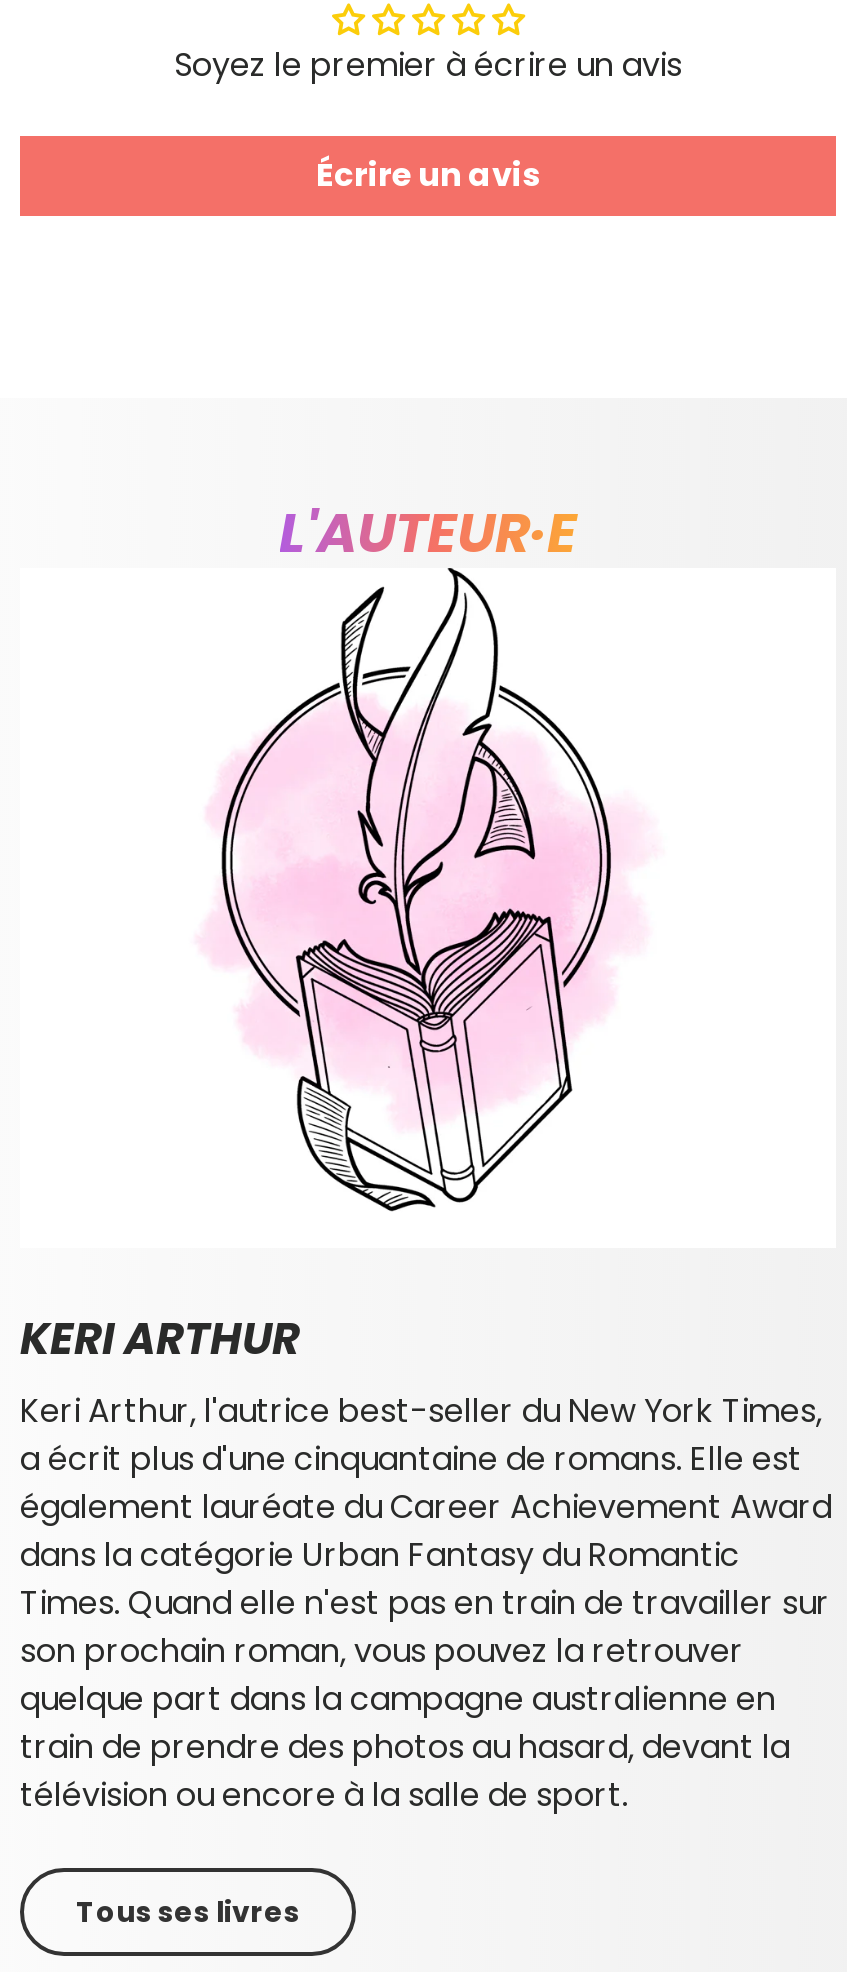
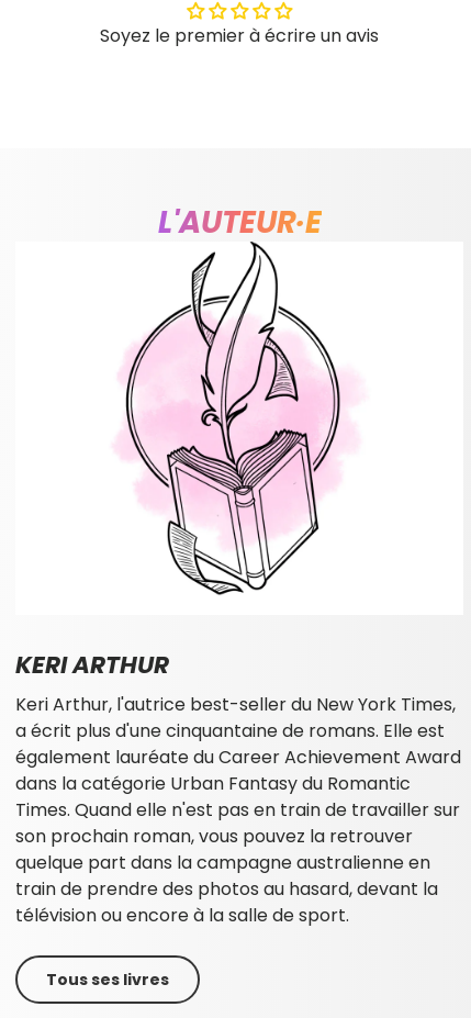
[316,152,540,198] Écrire un avis -> none

